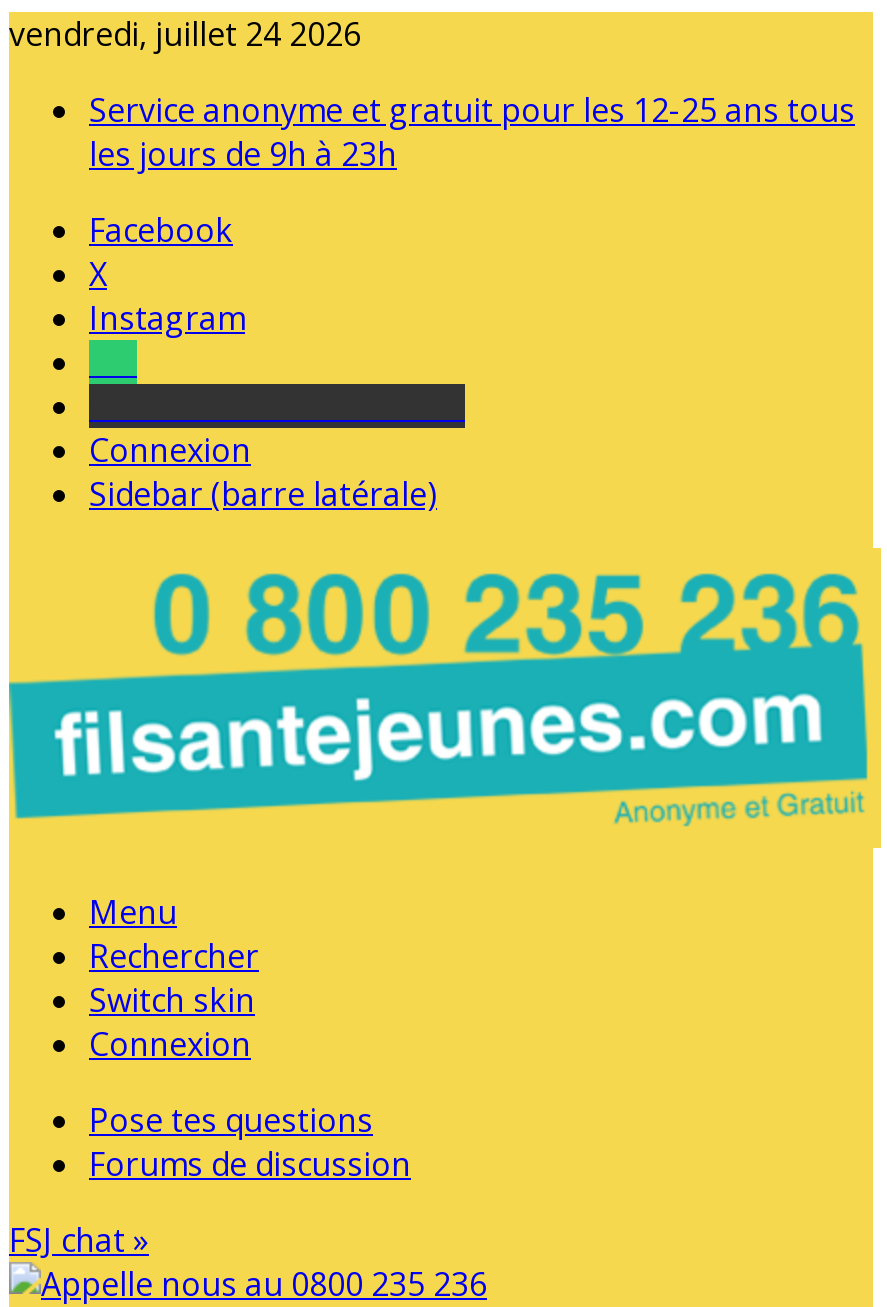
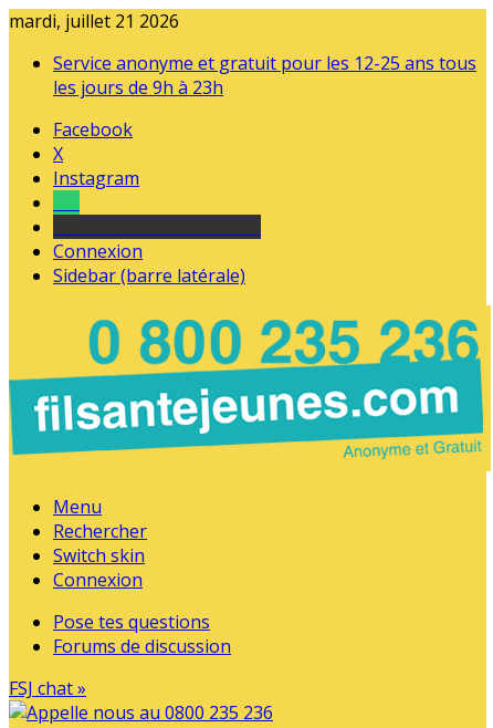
[9,12,361,56] vendredi, juillet 24 2026 -> [9,9,179,33] mardi, juillet 21 2026

